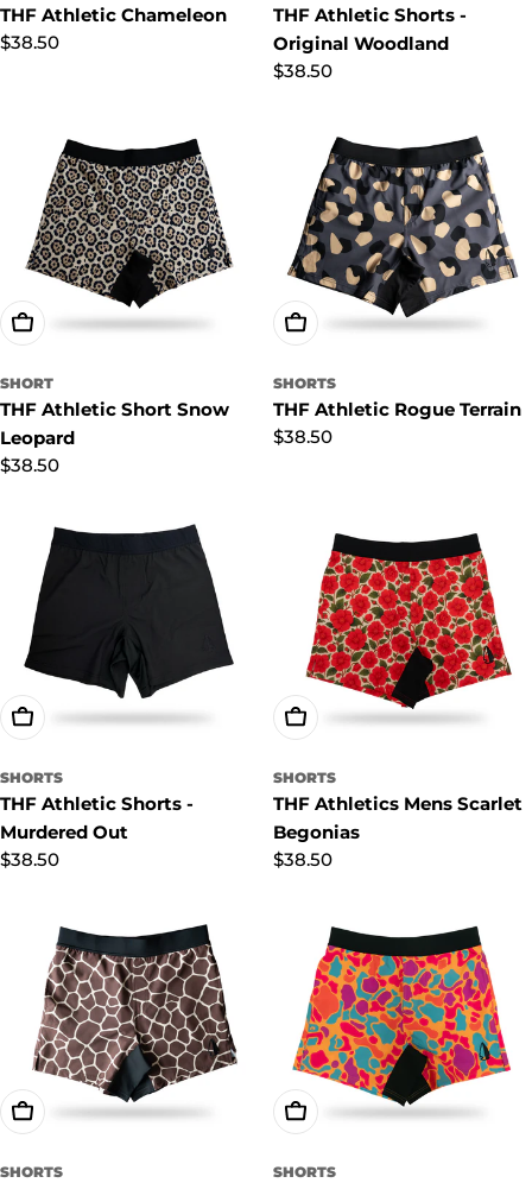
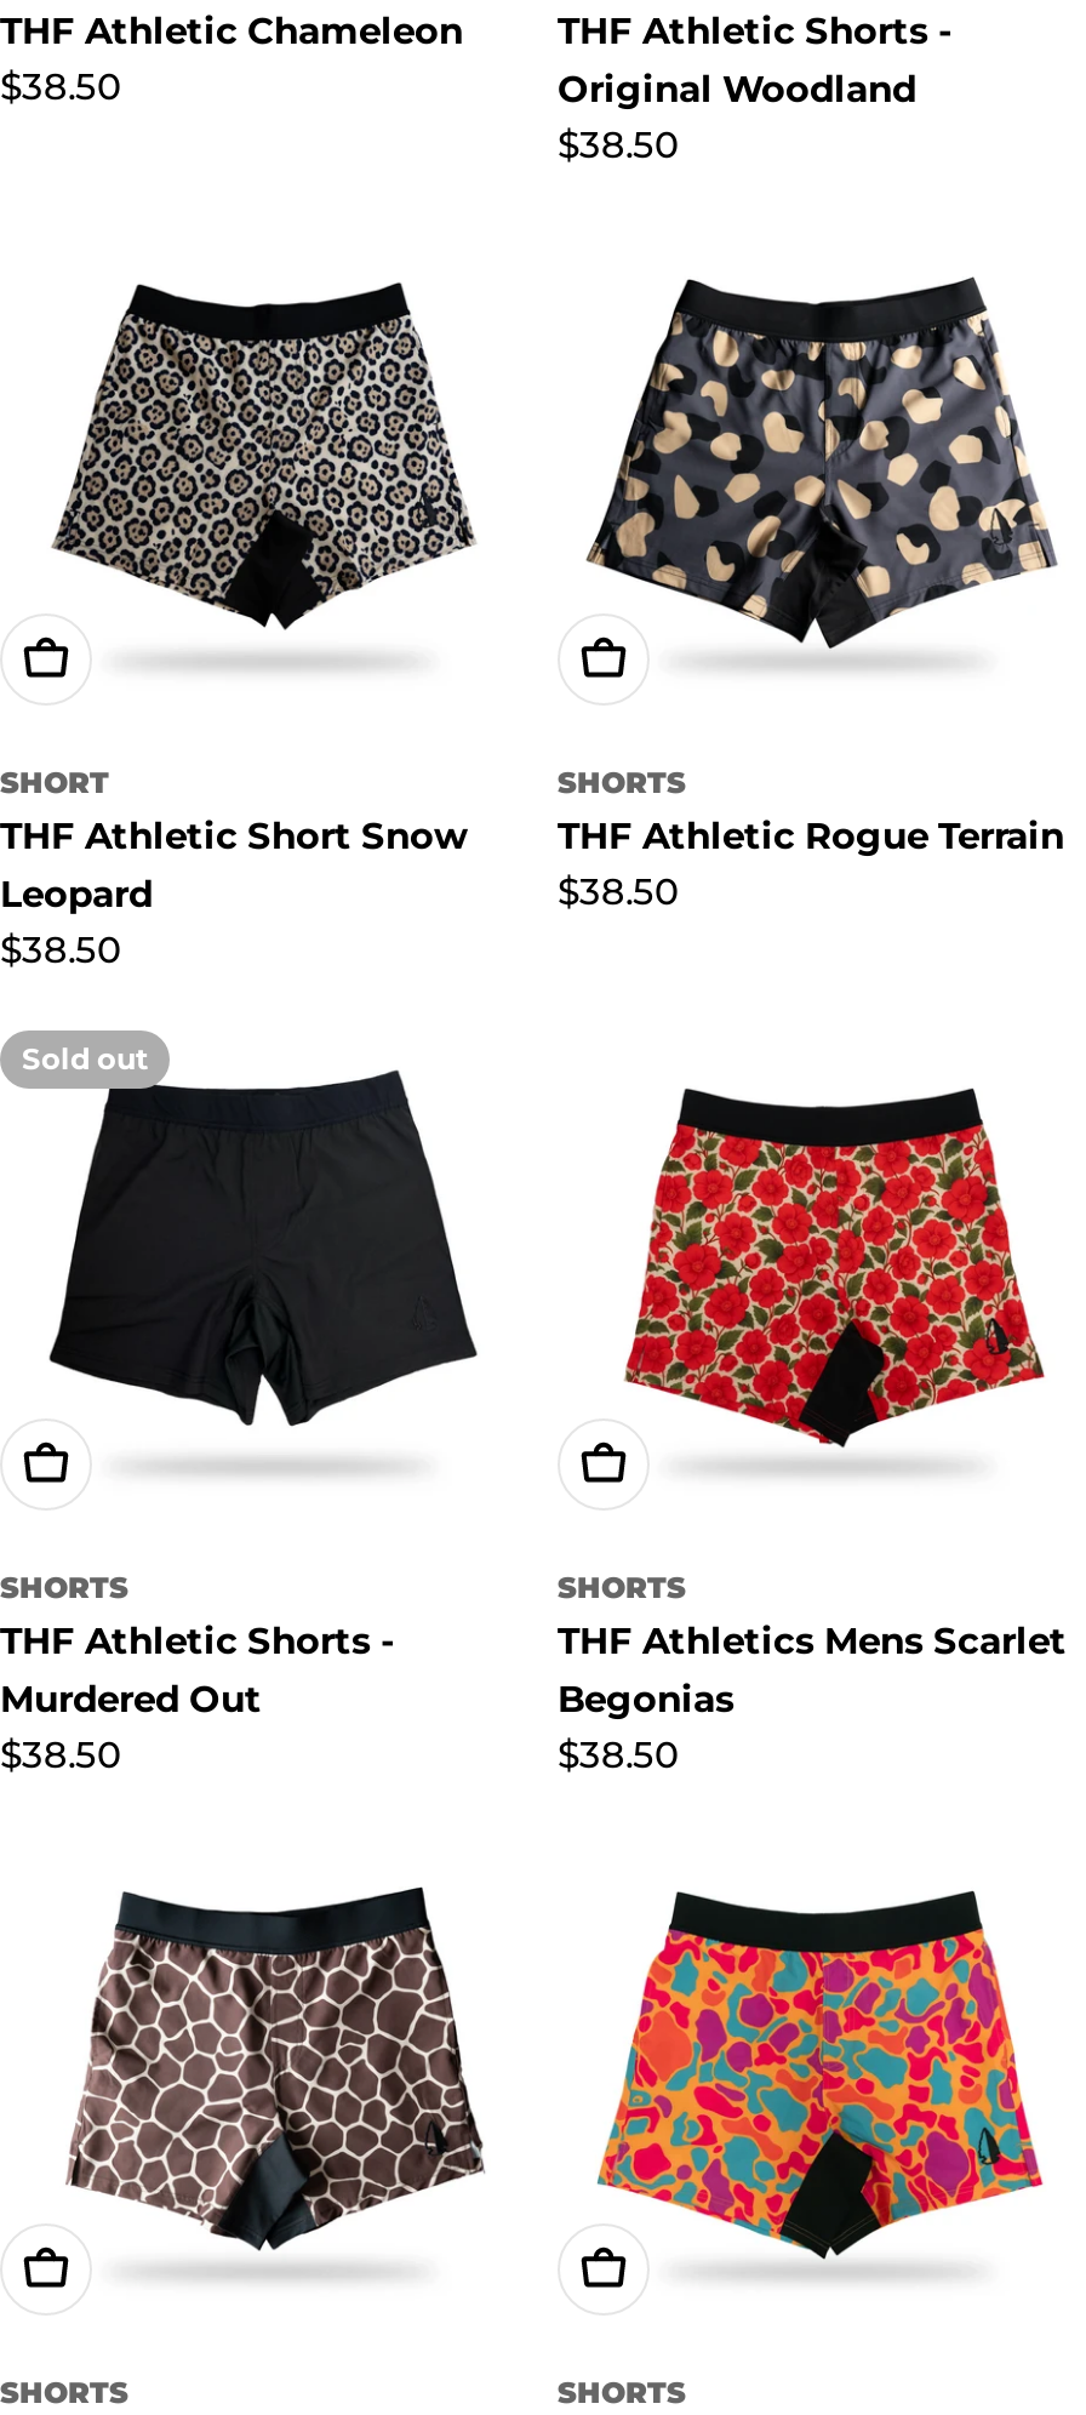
none -> [22,1040,148,1076] Sold out

